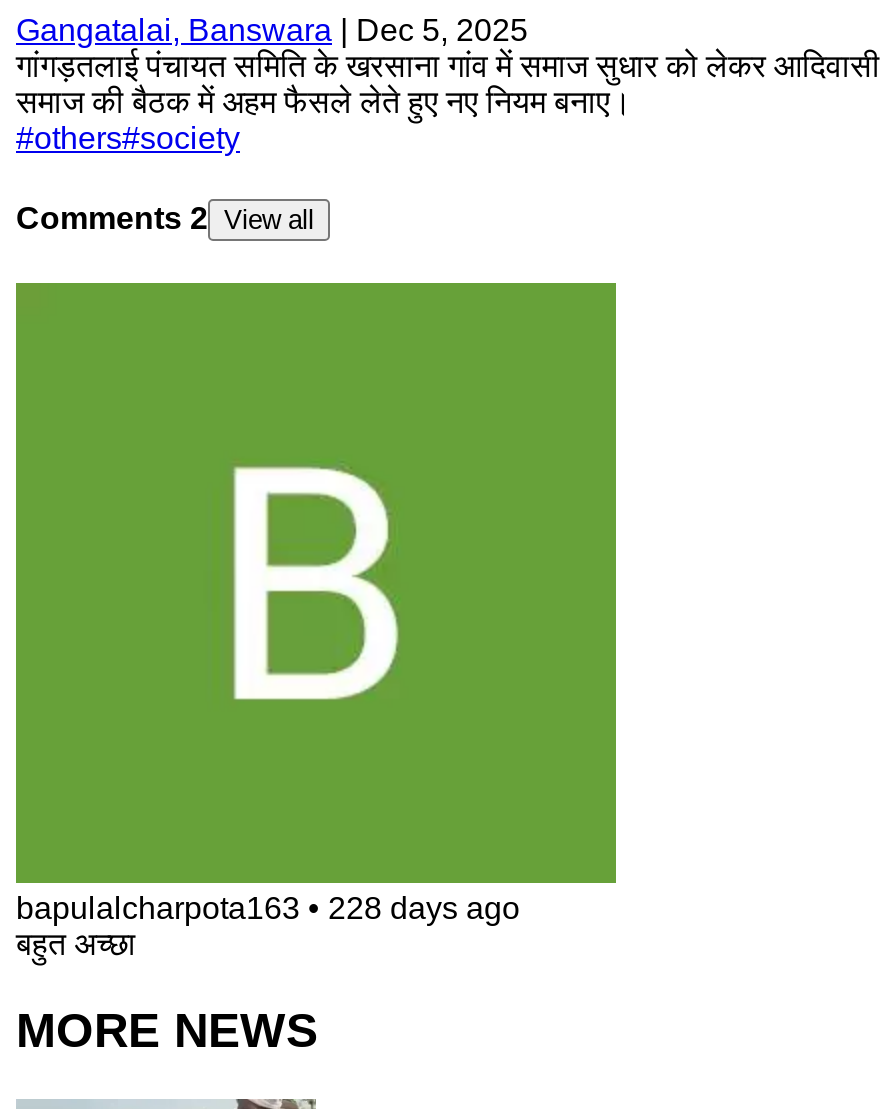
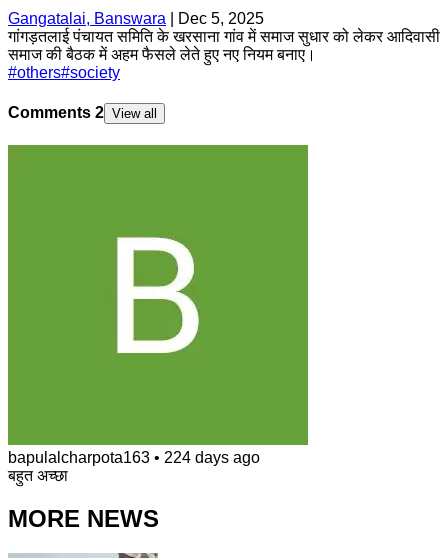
[16,892,520,926] bapulalcharpota163 • 228 days ago -> [8,449,260,466] bapulalcharpota163 • 224 days ago

